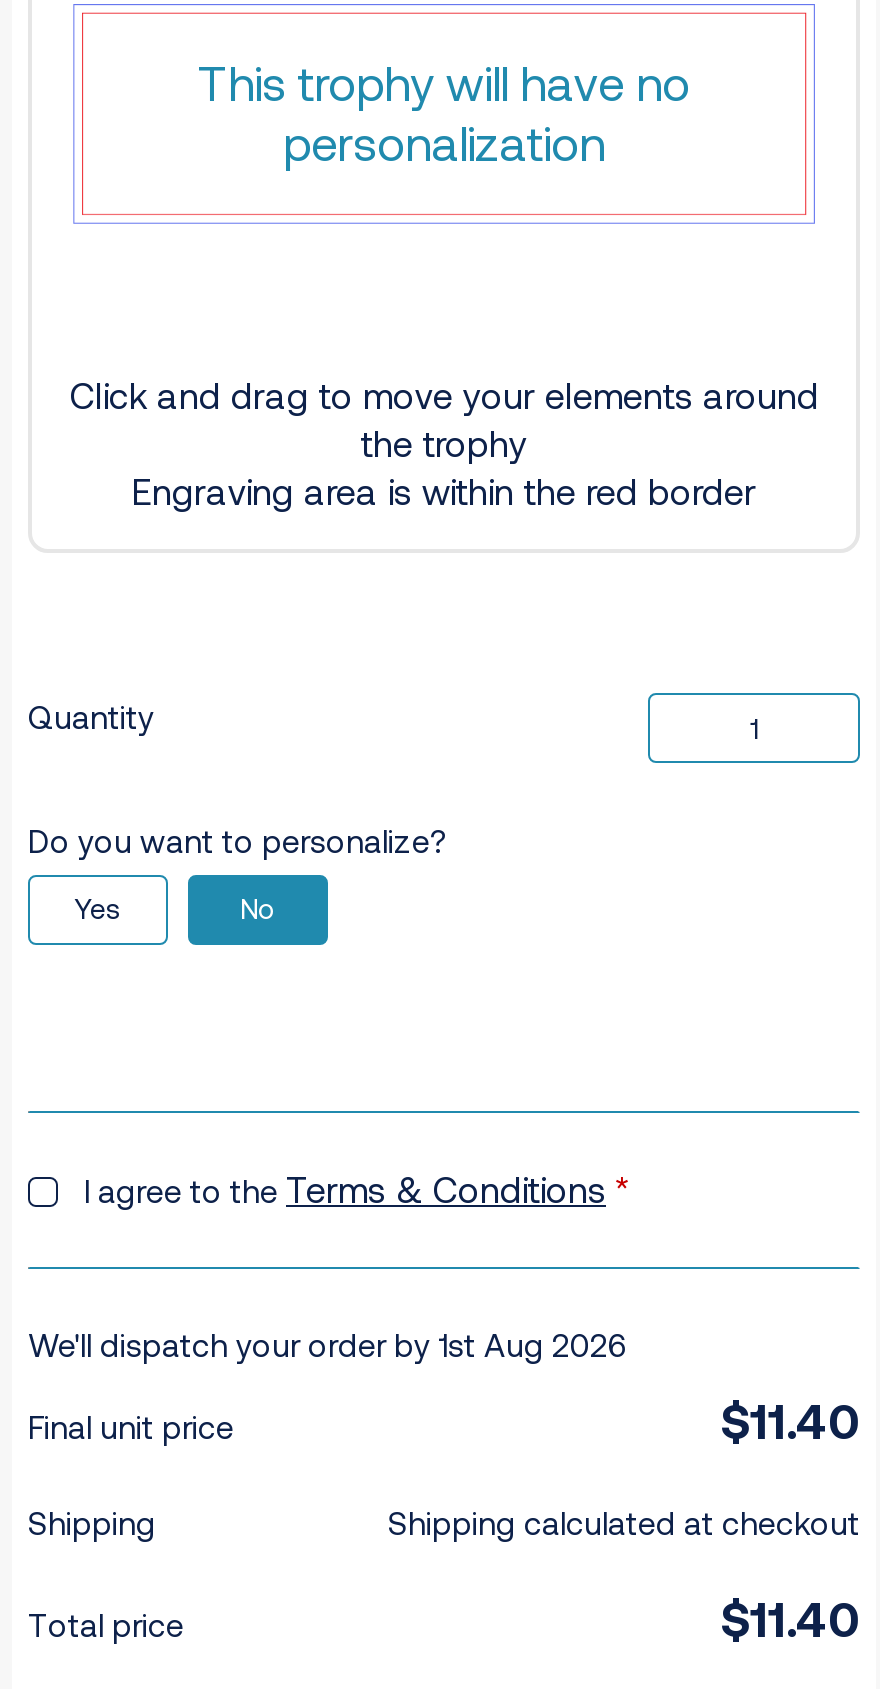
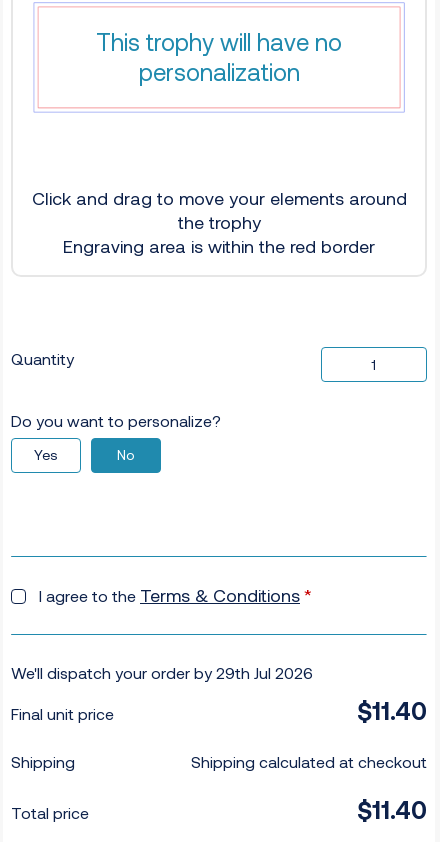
[28,1325,628,1363] We'll dispatch your order by 1st Aug 2026 -> [11,663,313,682] We'll dispatch your order by 29th Jul 2026

